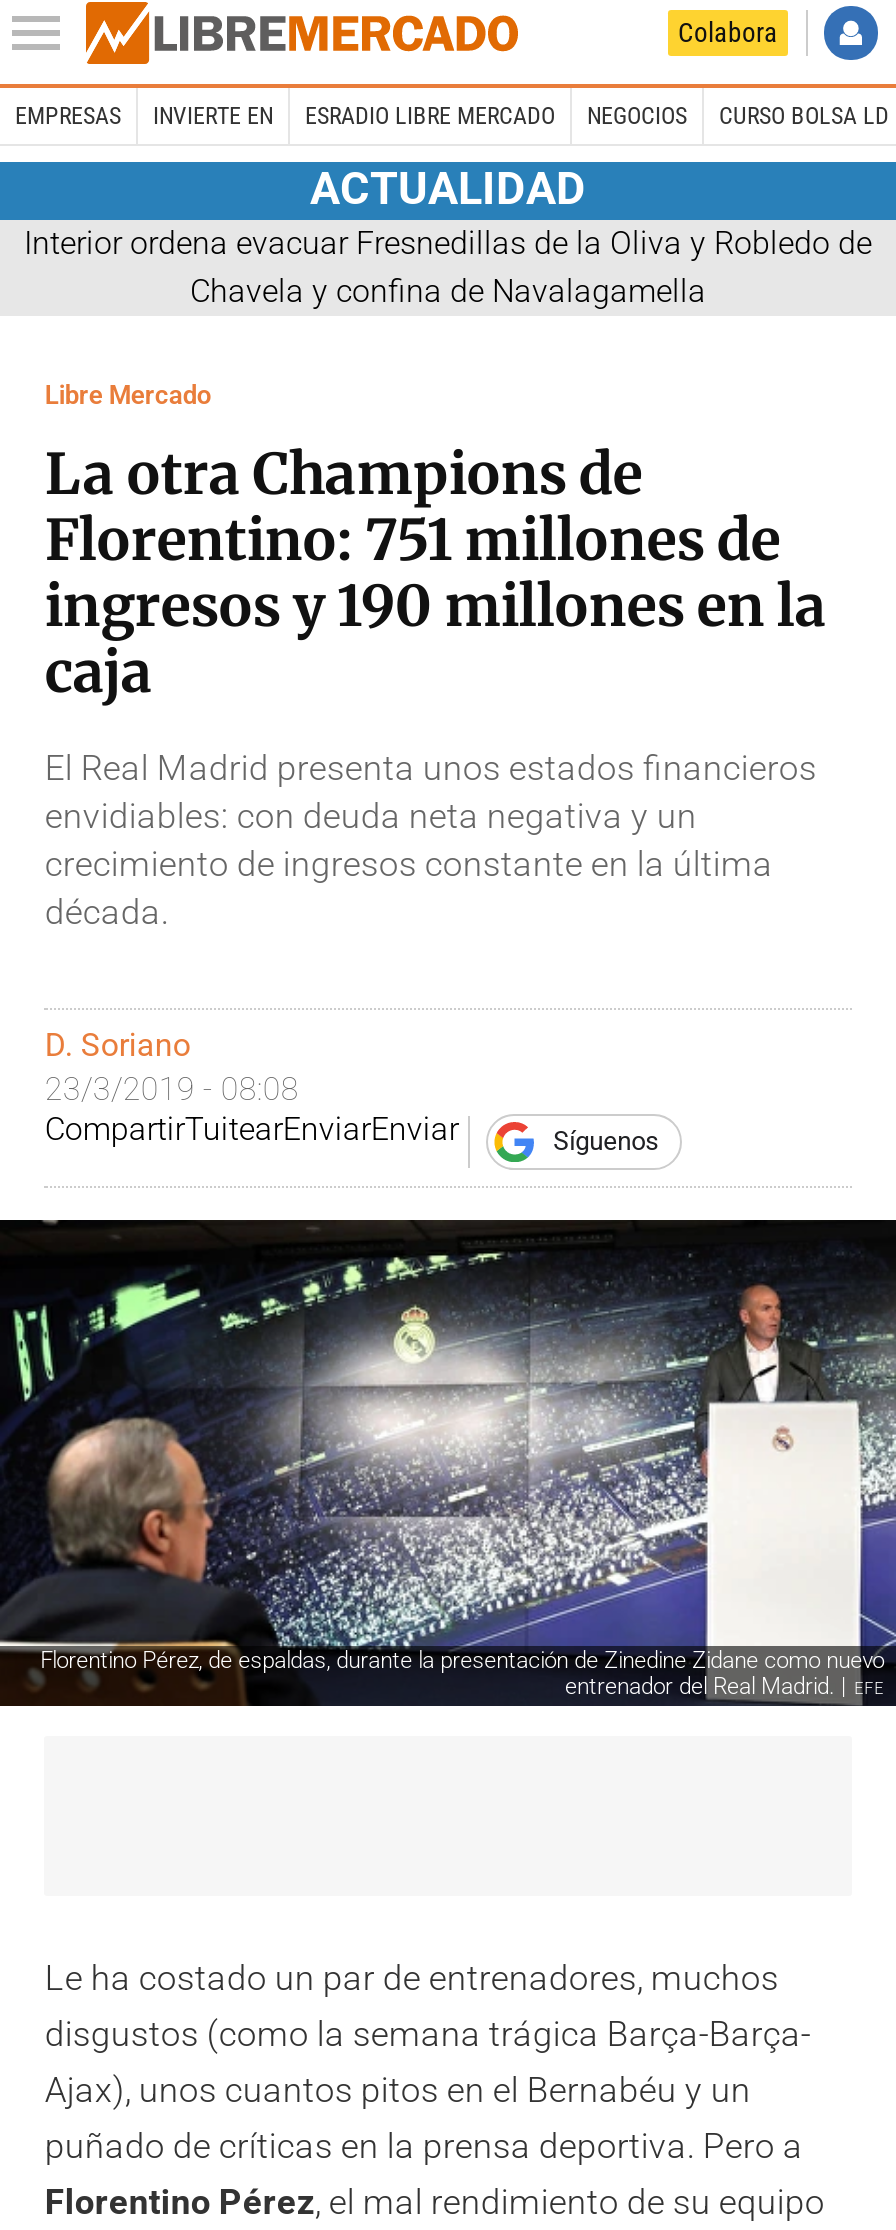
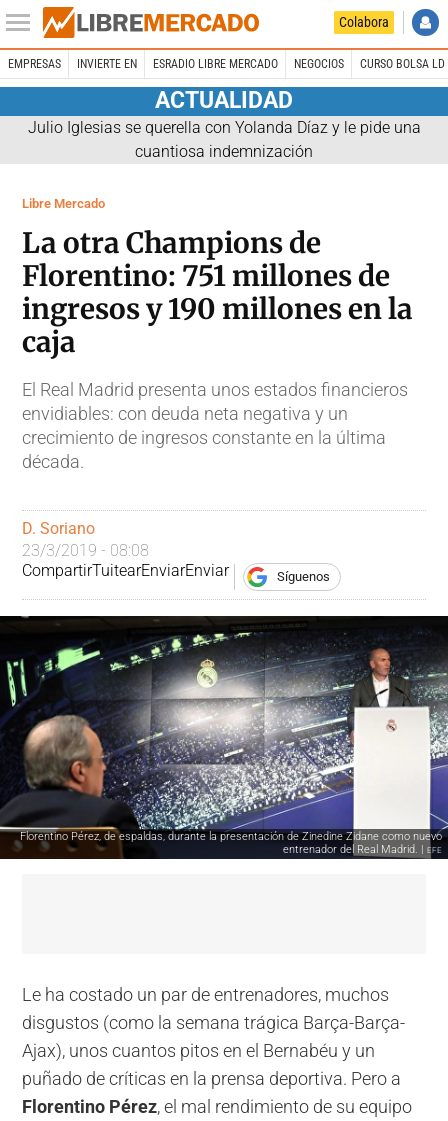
[24,223,872,309] Interior ordena evacuar Fresnedillas de la Oliva y Robledo de | Chavela y confina de Navalagamella -> [27,118,420,161] Julio Iglesias se querella con Yolanda Díaz y le pide una | cuantiosa indemnización

